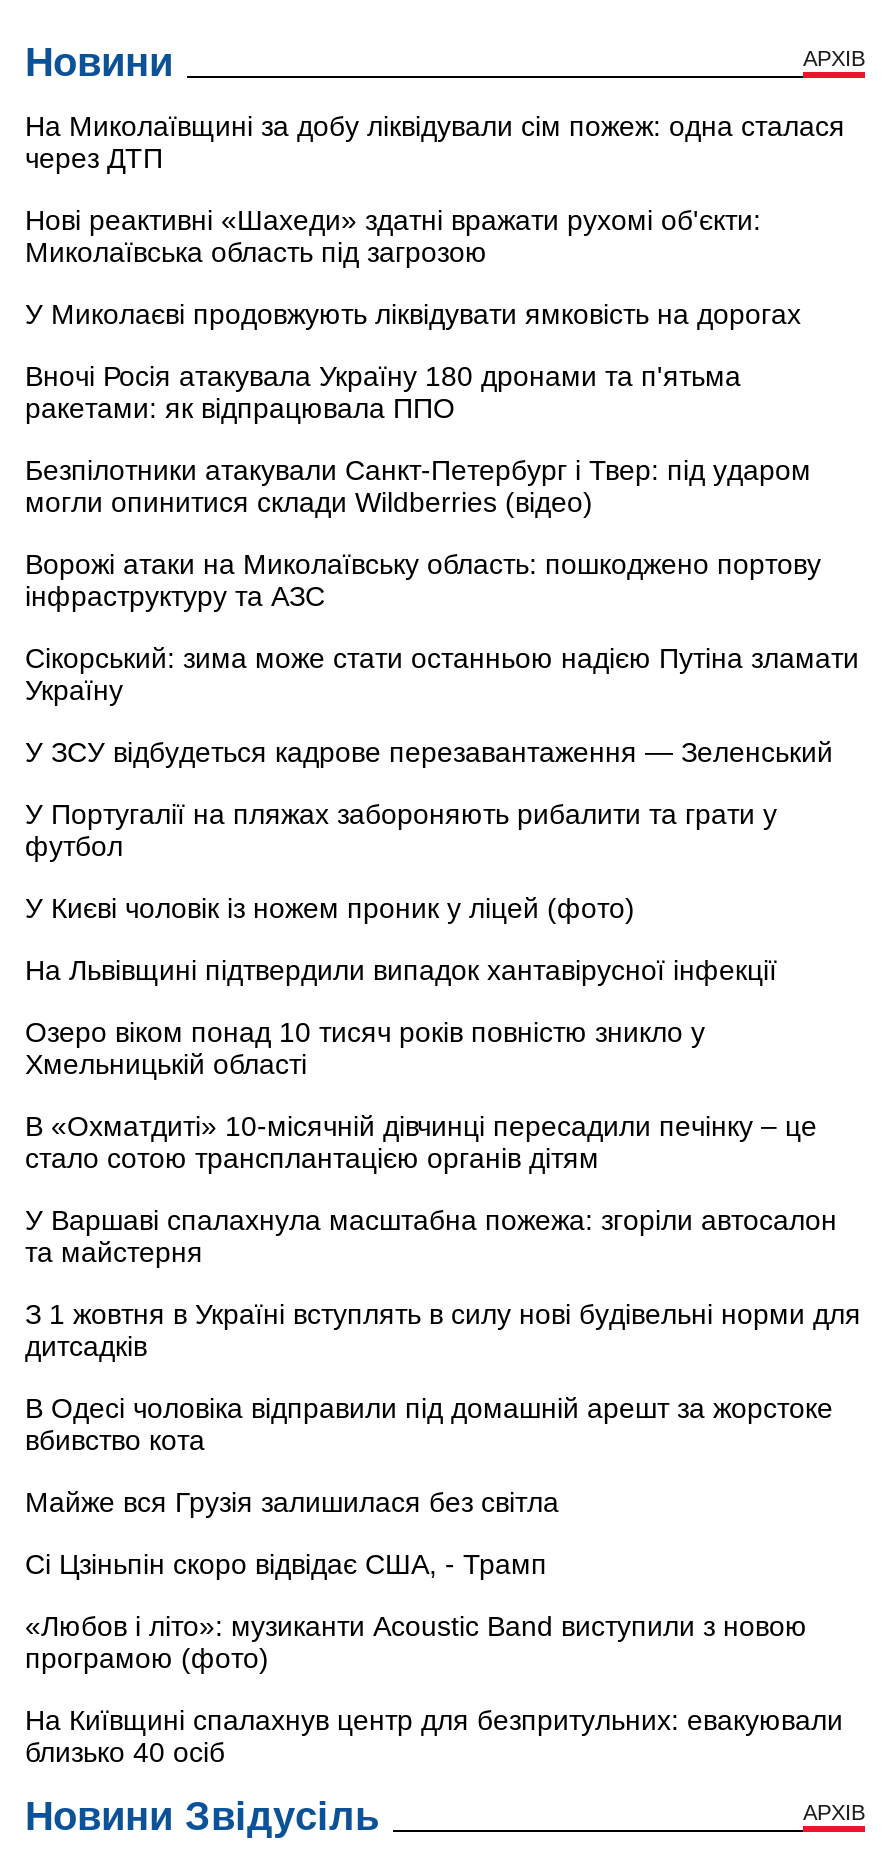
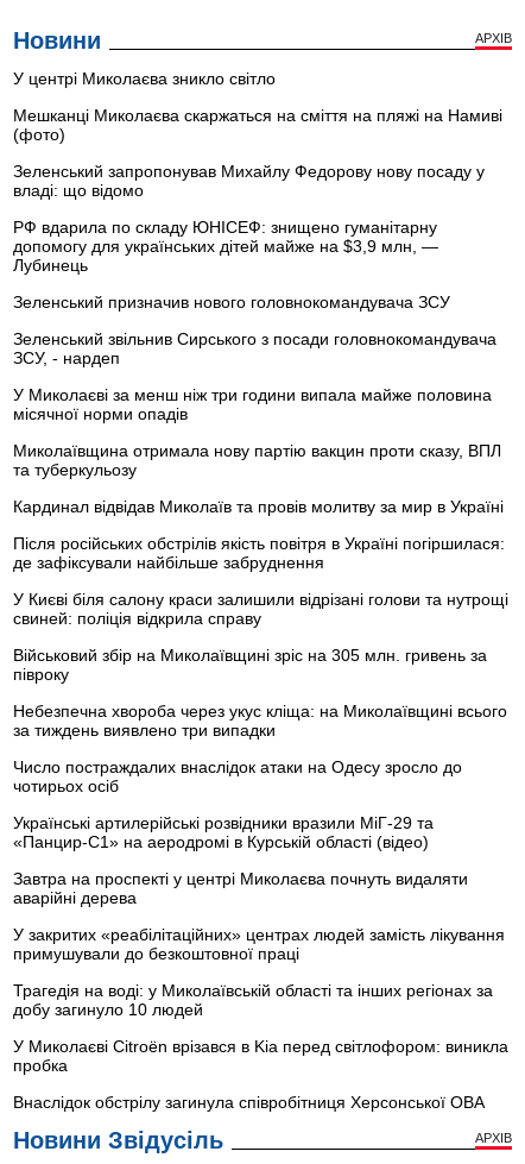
[25,110,845,174] На Миколаївщині за добу ліквідували сім пожеж: одна сталася | через ДТП -> [13,69,276,88] У центрі Миколаєва зникло світло
[25,204,761,268] Нові реактивні «Шахеди» здатні вражати рухомі об'єкти: | Миколаївська область під загрозою -> [13,106,502,144] Мешканці Миколаєва скаржаться на сміття на пляжі на Намиві | (фото)
[25,298,801,330] У Миколаєві продовжують ліквідувати ямковість на дорогах -> [13,162,485,200] Зеленський запропонував Михайлу Федорову нову посаду у | владі: що відомо
[25,360,741,424] Вночі Росія атакувала Україну 180 дронами та п'ятьма | ракетами: як відпрацювала ППО -> [13,218,438,275] РФ вдарила по складу ЮНІСЕФ: знищено гуманітарну | допомогу для українських дітей майже на $3,9 млн, — | Лубинець
[25,454,811,518] Безпілотники атакували Санкт-Петербург і Твер: під ударом | могли опинитися склади Wildberries (відео) -> [13,293,450,312] Зеленський призначив нового головнокомандувача ЗСУ
[25,548,821,612] Ворожі атаки на Миколаївську область: пошкоджено портову | інфраструктуру та АЗС -> [13,329,496,368] Зеленський звільнив Сирського з посади головнокомандувача | ЗСУ, - нардеп
[25,642,859,706] Сікорський: зима може стати останньою надією Путіна зламати | Україну -> [13,385,492,423] У Миколаєві за менш ніж три години випала майже половина | місячної норми опадів
[25,736,833,768] У ЗСУ відбудеться кадрове перезавантаження — Зеленський -> [13,441,501,479] Миколаївщина отримала нову партію вакцин проти сказу, ВПЛ | та туберкульозу
[25,798,777,862] У Португалії на пляжах забороняють рибалити та грати у | футбол -> [13,497,504,516] Кардинал відвідав Миколаїв та провів молитву за мир в Україні
[25,892,635,924] У Києві чоловік із ножем проник у ліцей (фото) -> [13,534,505,572] Після російських обстрілів якість повітря в Україні погіршилася: | де зафіксували найбільше забруднення
[25,954,777,986] На Львівщині підтвердили випадок хантавірусної інфекції -> [13,590,508,628] У Києві біля салону краси залишили відрізані голови та нутрощі | свиней: поліція відкрила справу
[25,1016,705,1080] Озеро віком понад 10 тисяч років повністю зникло у | Хмельницькій області -> [13,646,487,684] Військовий збір на Миколаївщині зріс на 305 млн. гривень за | півроку
[25,1110,817,1174] В «Охматдиті» 10-місячній дівчинці пересадили печінку – це | стало сотою трансплантацією органів дітям -> [13,702,507,740] Небезпечна хвороба через укус кліща: на Миколаївщині всього | за тиждень виявлено три випадки
[25,1204,837,1268] У Варшаві спалахнула масштабна пожежа: згоріли автосалон | та майстерня -> [13,757,462,796] Число постраждалих внаслідок атаки на Одесу зросло до | чотирьох осіб
[25,1298,861,1362] З 1 жовтня в Україні вступлять в силу нові будівельні норми для | дитсадків -> [13,813,434,851] Українські артилерійські розвідники вразили МіГ-29 та | «Панцир-С1» на аеродромі в Курській області (відео)
[25,1392,833,1456] В Одесі чоловіка відправили під домашній арешт за жорстоке | вбивство кота -> [13,869,468,907] Завтра на проспекті у центрі Миколаєва почнуть видаляти | аварійні дерева
[25,1486,559,1518] Майже вся Грузія залишилася без світла -> [13,925,505,963] У закритих «реабілітаційних» центрах людей замість лікування | примушували до безкоштовної праці
[25,1548,547,1580] Сі Цзіньпін скоро відвідає США, - Трамп -> [13,981,493,1019] Трагедія на воді: у Миколаївській області та інших регіонах за | добу загинуло 10 людей
[25,1610,807,1674] «Любов і літо»: музиканти Acoustic Band виступили з новою | програмою (фото) -> [13,1037,508,1075] У Миколаєві Citroën врізався в Kia перед світлофором: виникла | пробка
[25,1704,843,1768] На Київщині спалахнув центр для безпритульних: евакуювали | близько 40 осіб -> [13,1093,485,1112] Внаслідок обстрілу загинула співробітниця Херсонської ОВА

